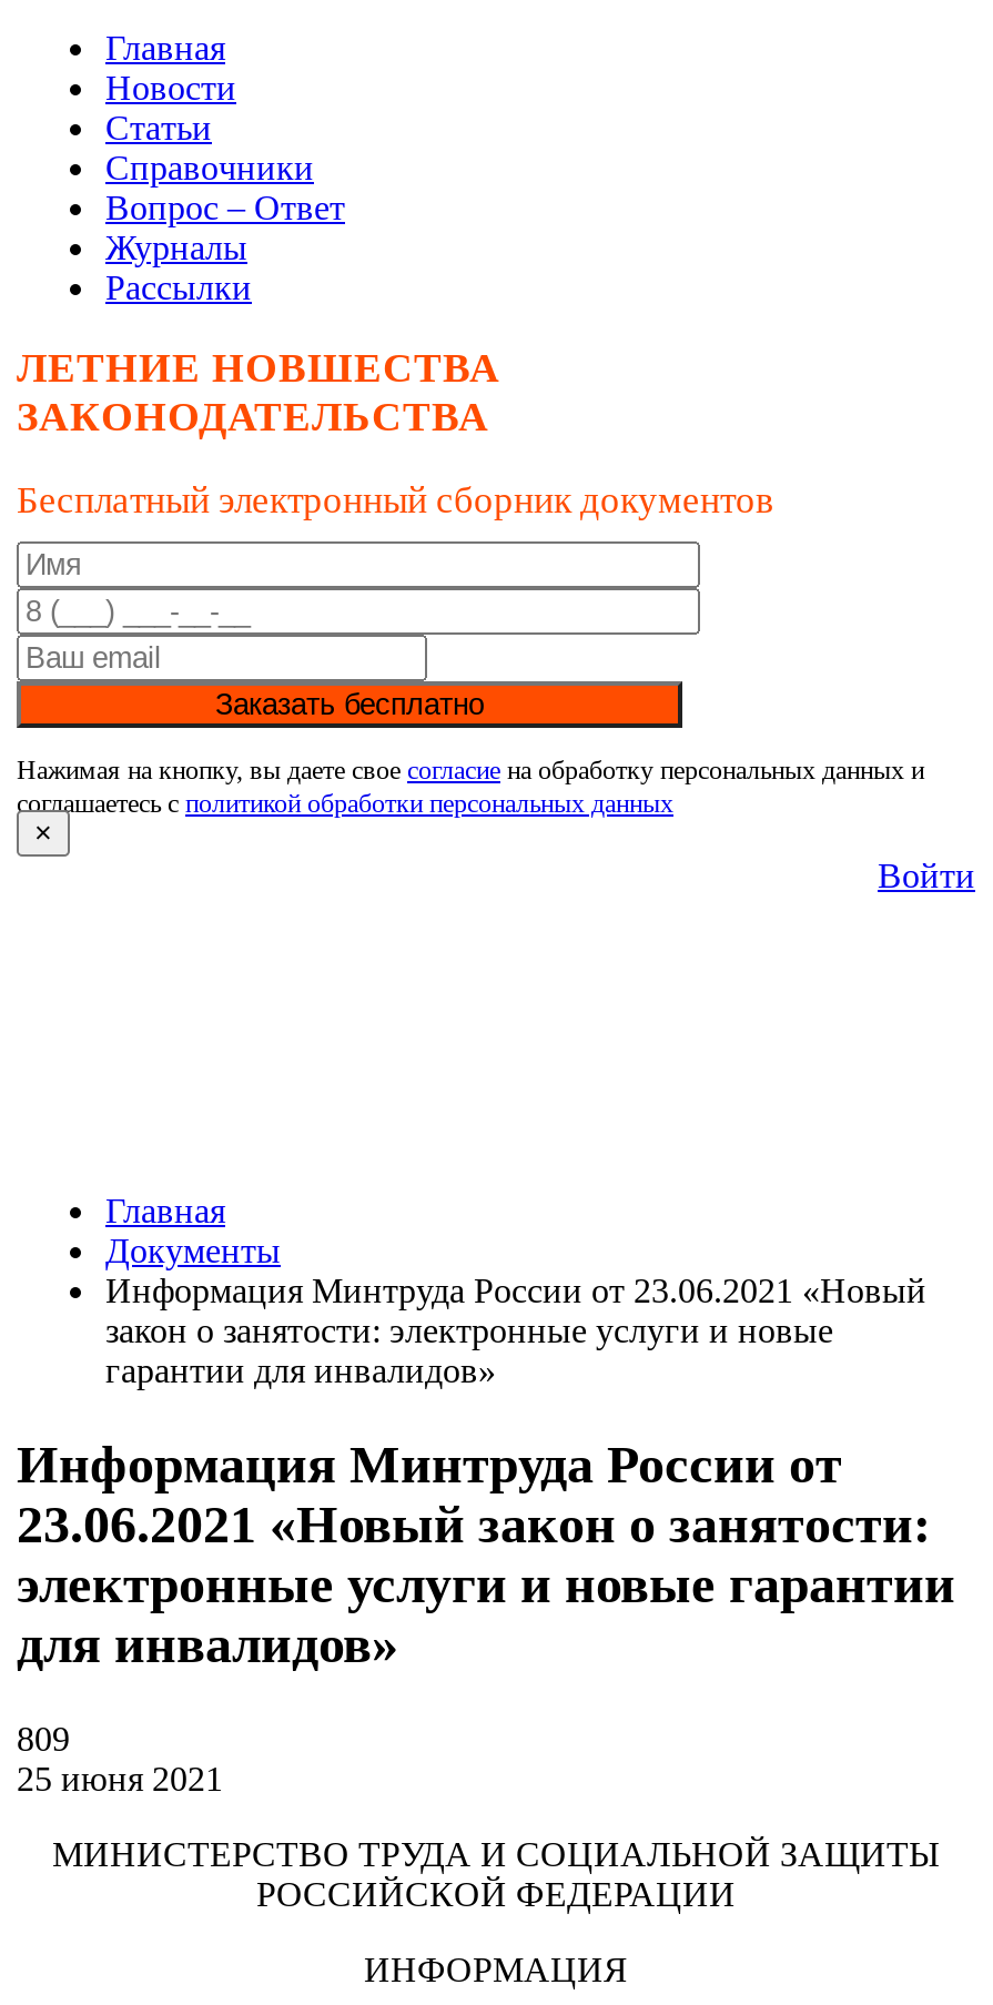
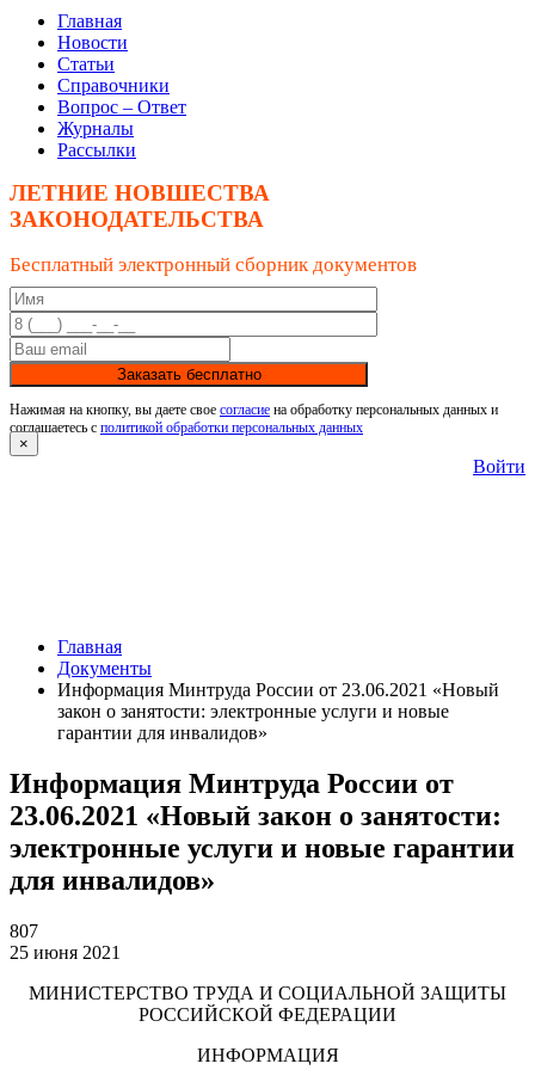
[17,1719,70,1757] 809 -> [10,921,38,941] 807

